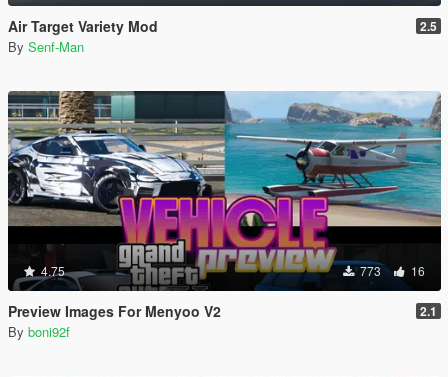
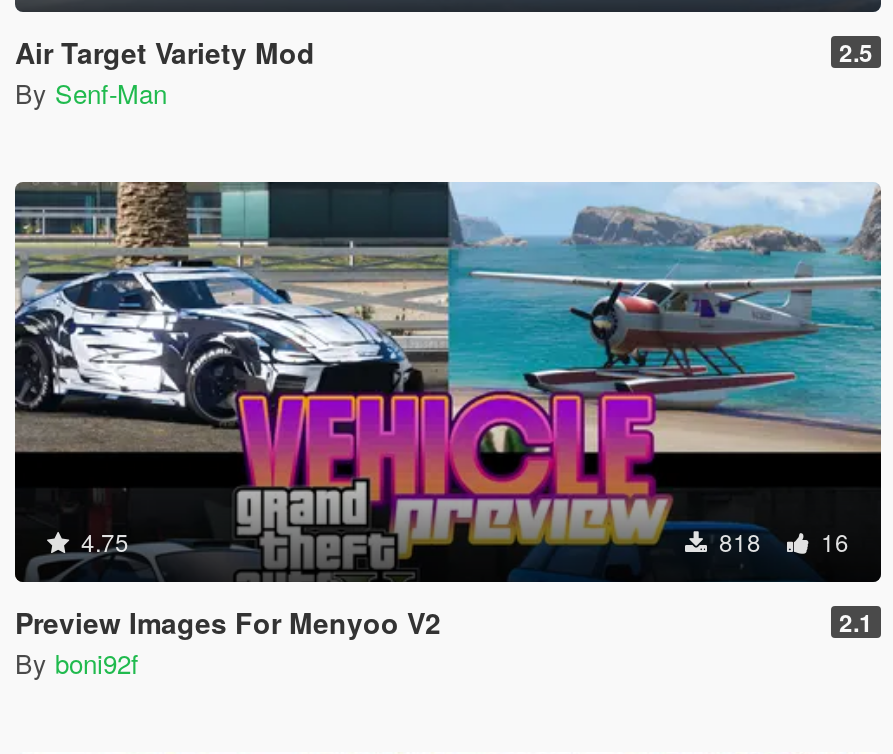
[357,262,425,279] 773 16 -> [713,524,849,558] 818 16

